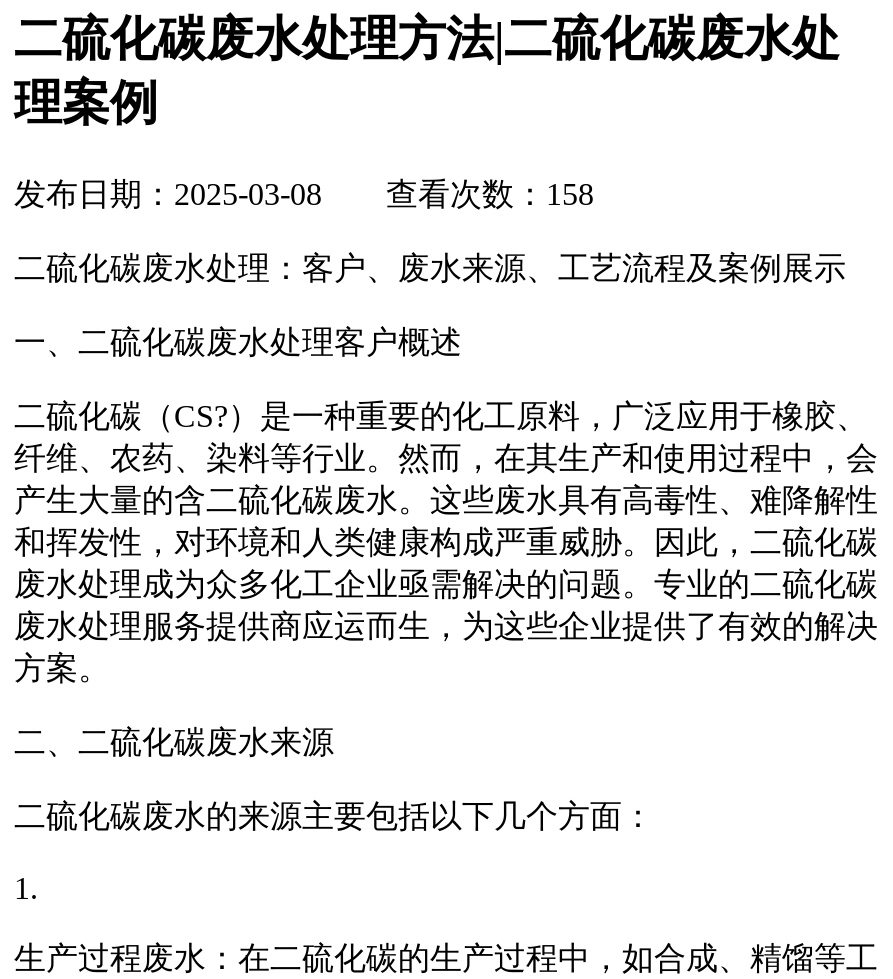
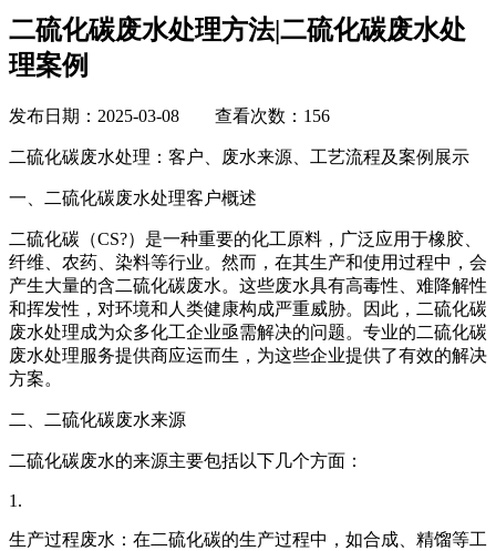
[14,177,594,211] 发布日期：2025-03-08 查看次数：158 -> [9,106,330,125] 发布日期：2025-03-08 查看次数：156

